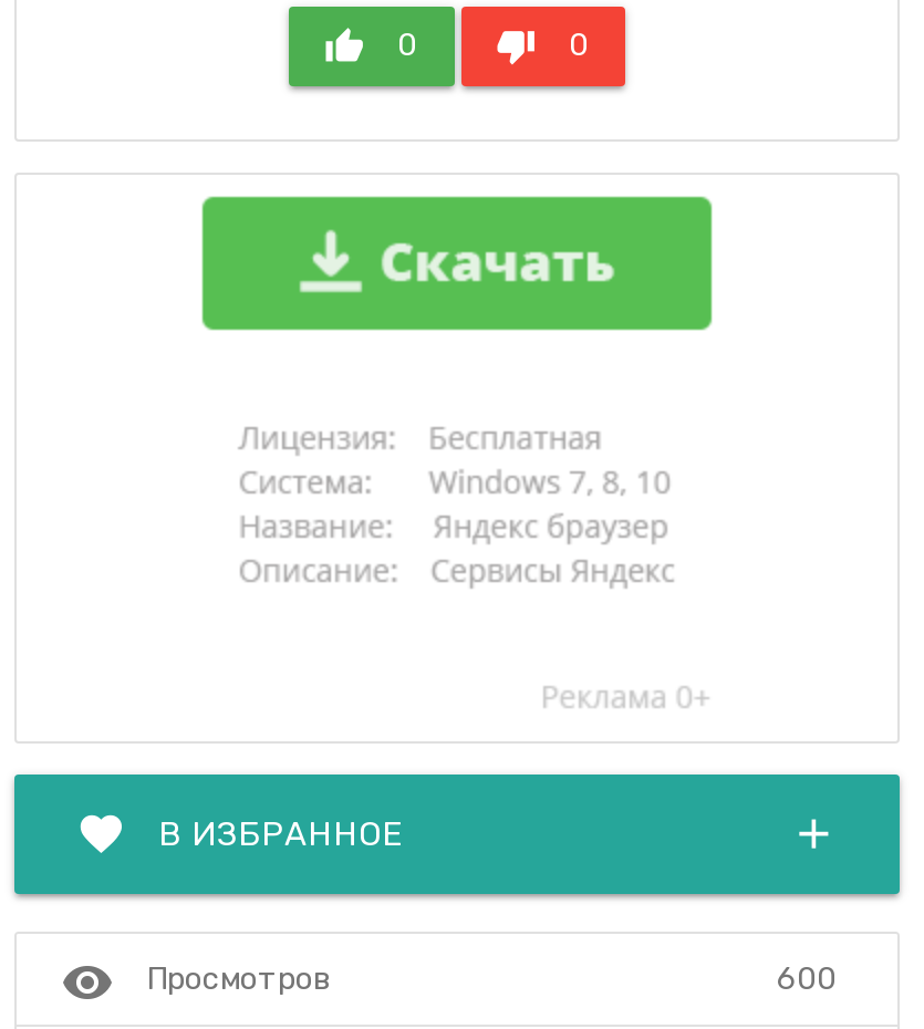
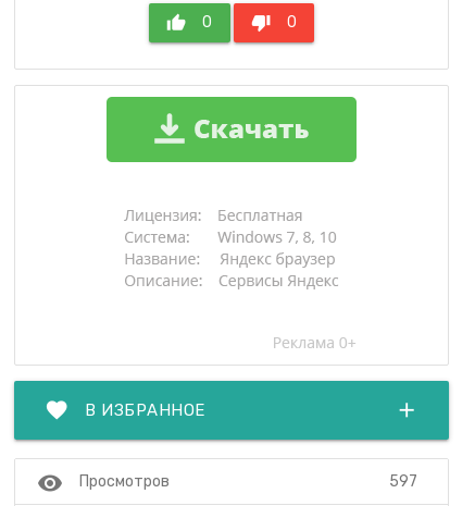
[777,959,837,997] 600 -> [389,472,417,490] 597

